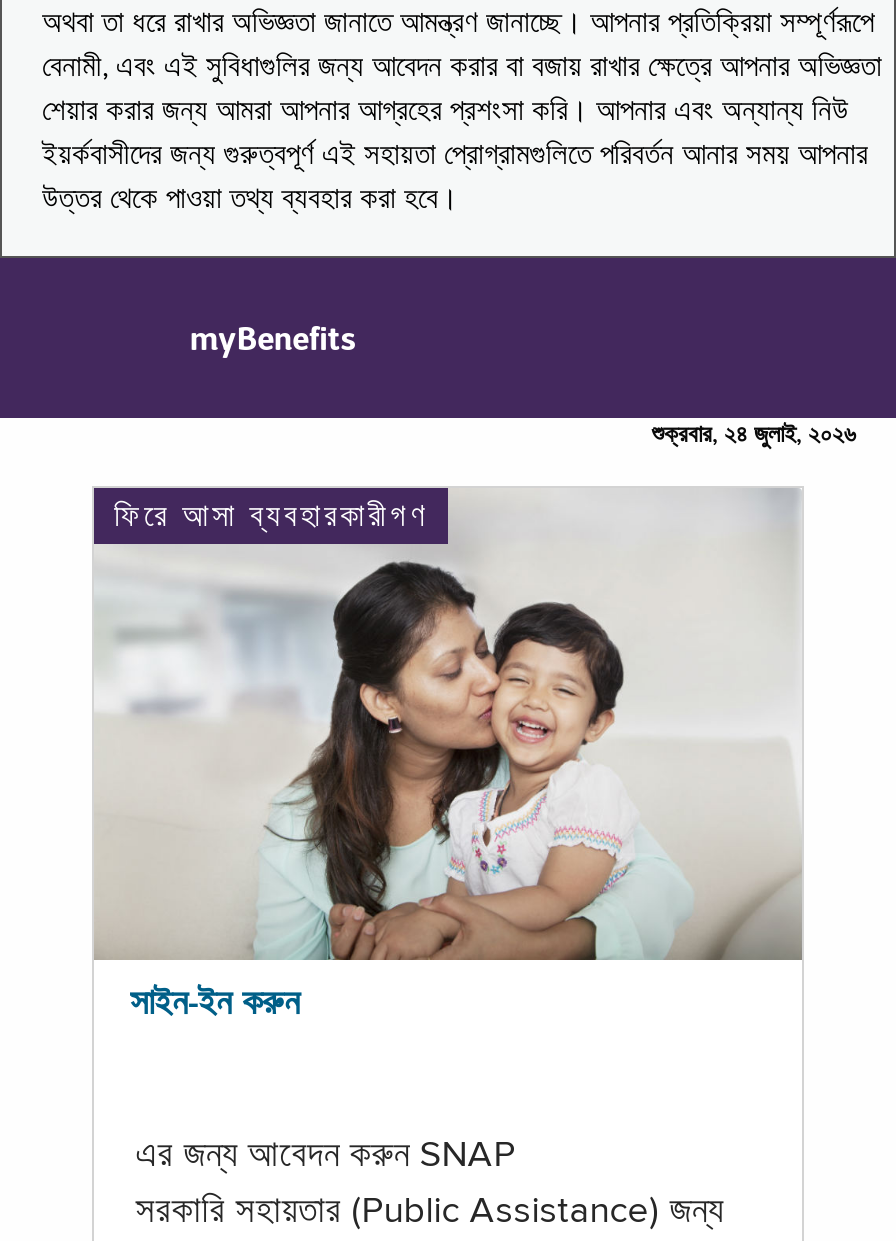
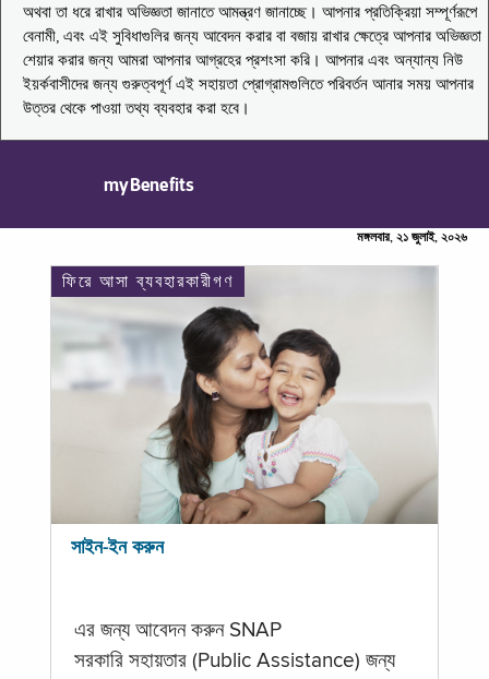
[652,424,856,448] শুক্রবার, ২৪ জুলাই, ২০২৬ -> [357,232,467,245] মঙ্গলবার, ২১ জুলাই, ২০২৬

